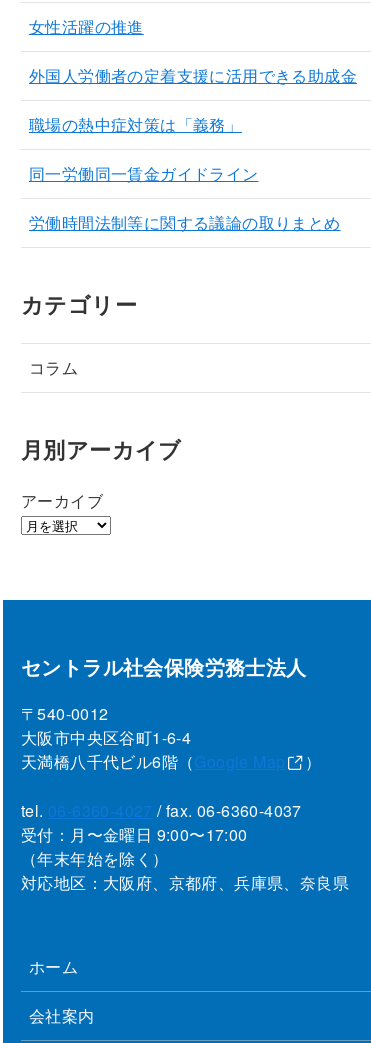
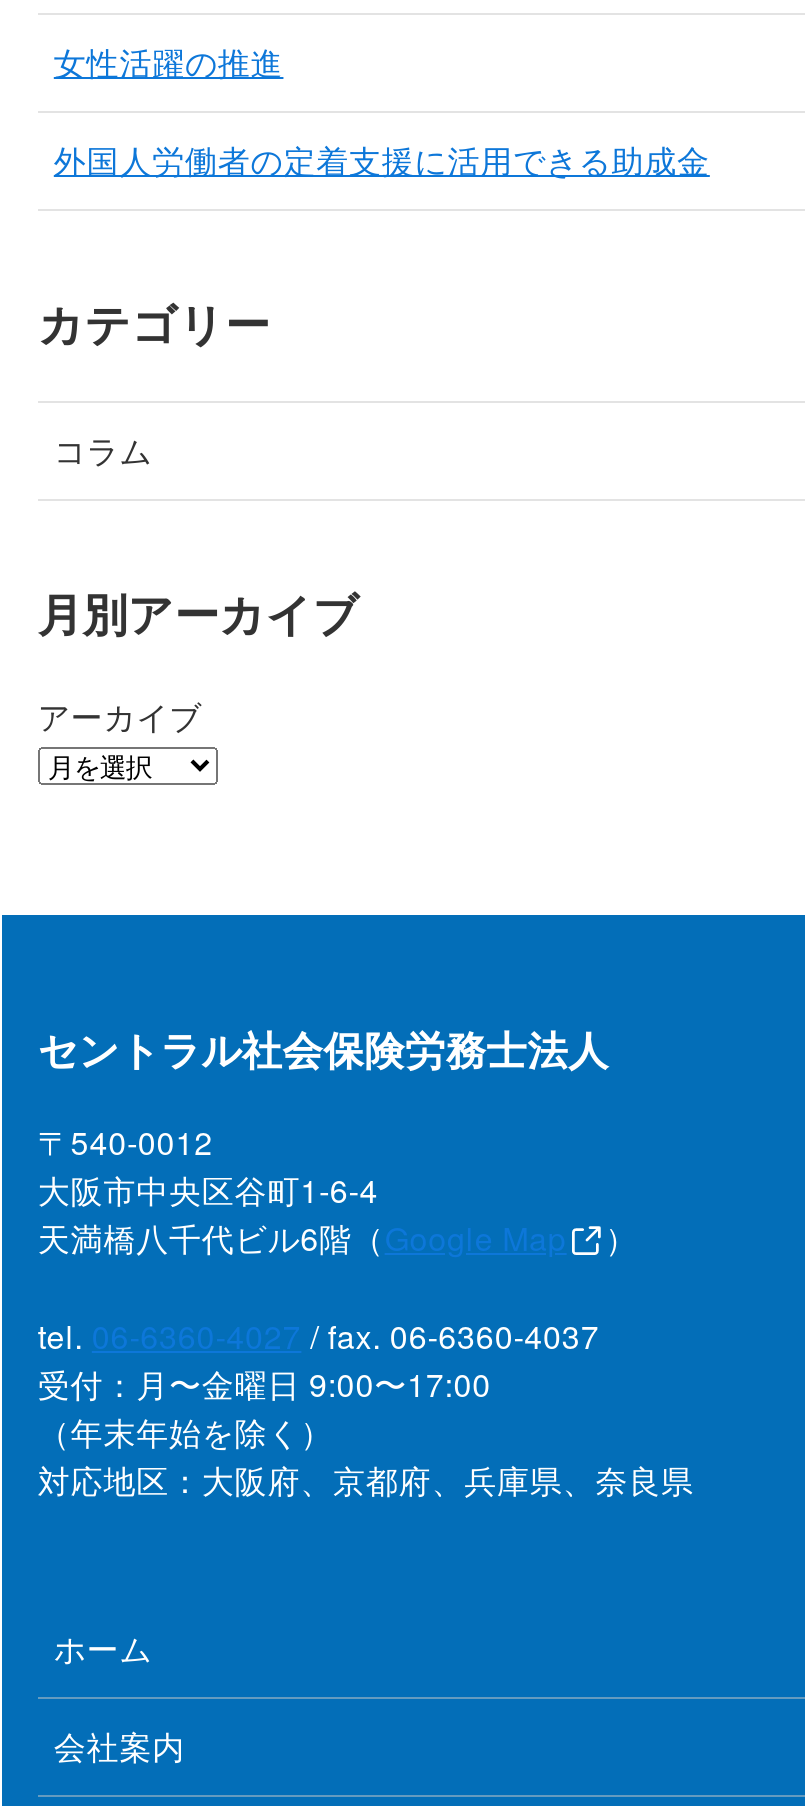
[29,113,340,234] 職場の熱中症対策は「義務」 | 同一労働同一賃金ガイドライン | 労働時間法制等に関する議論の取りまとめ -> none

